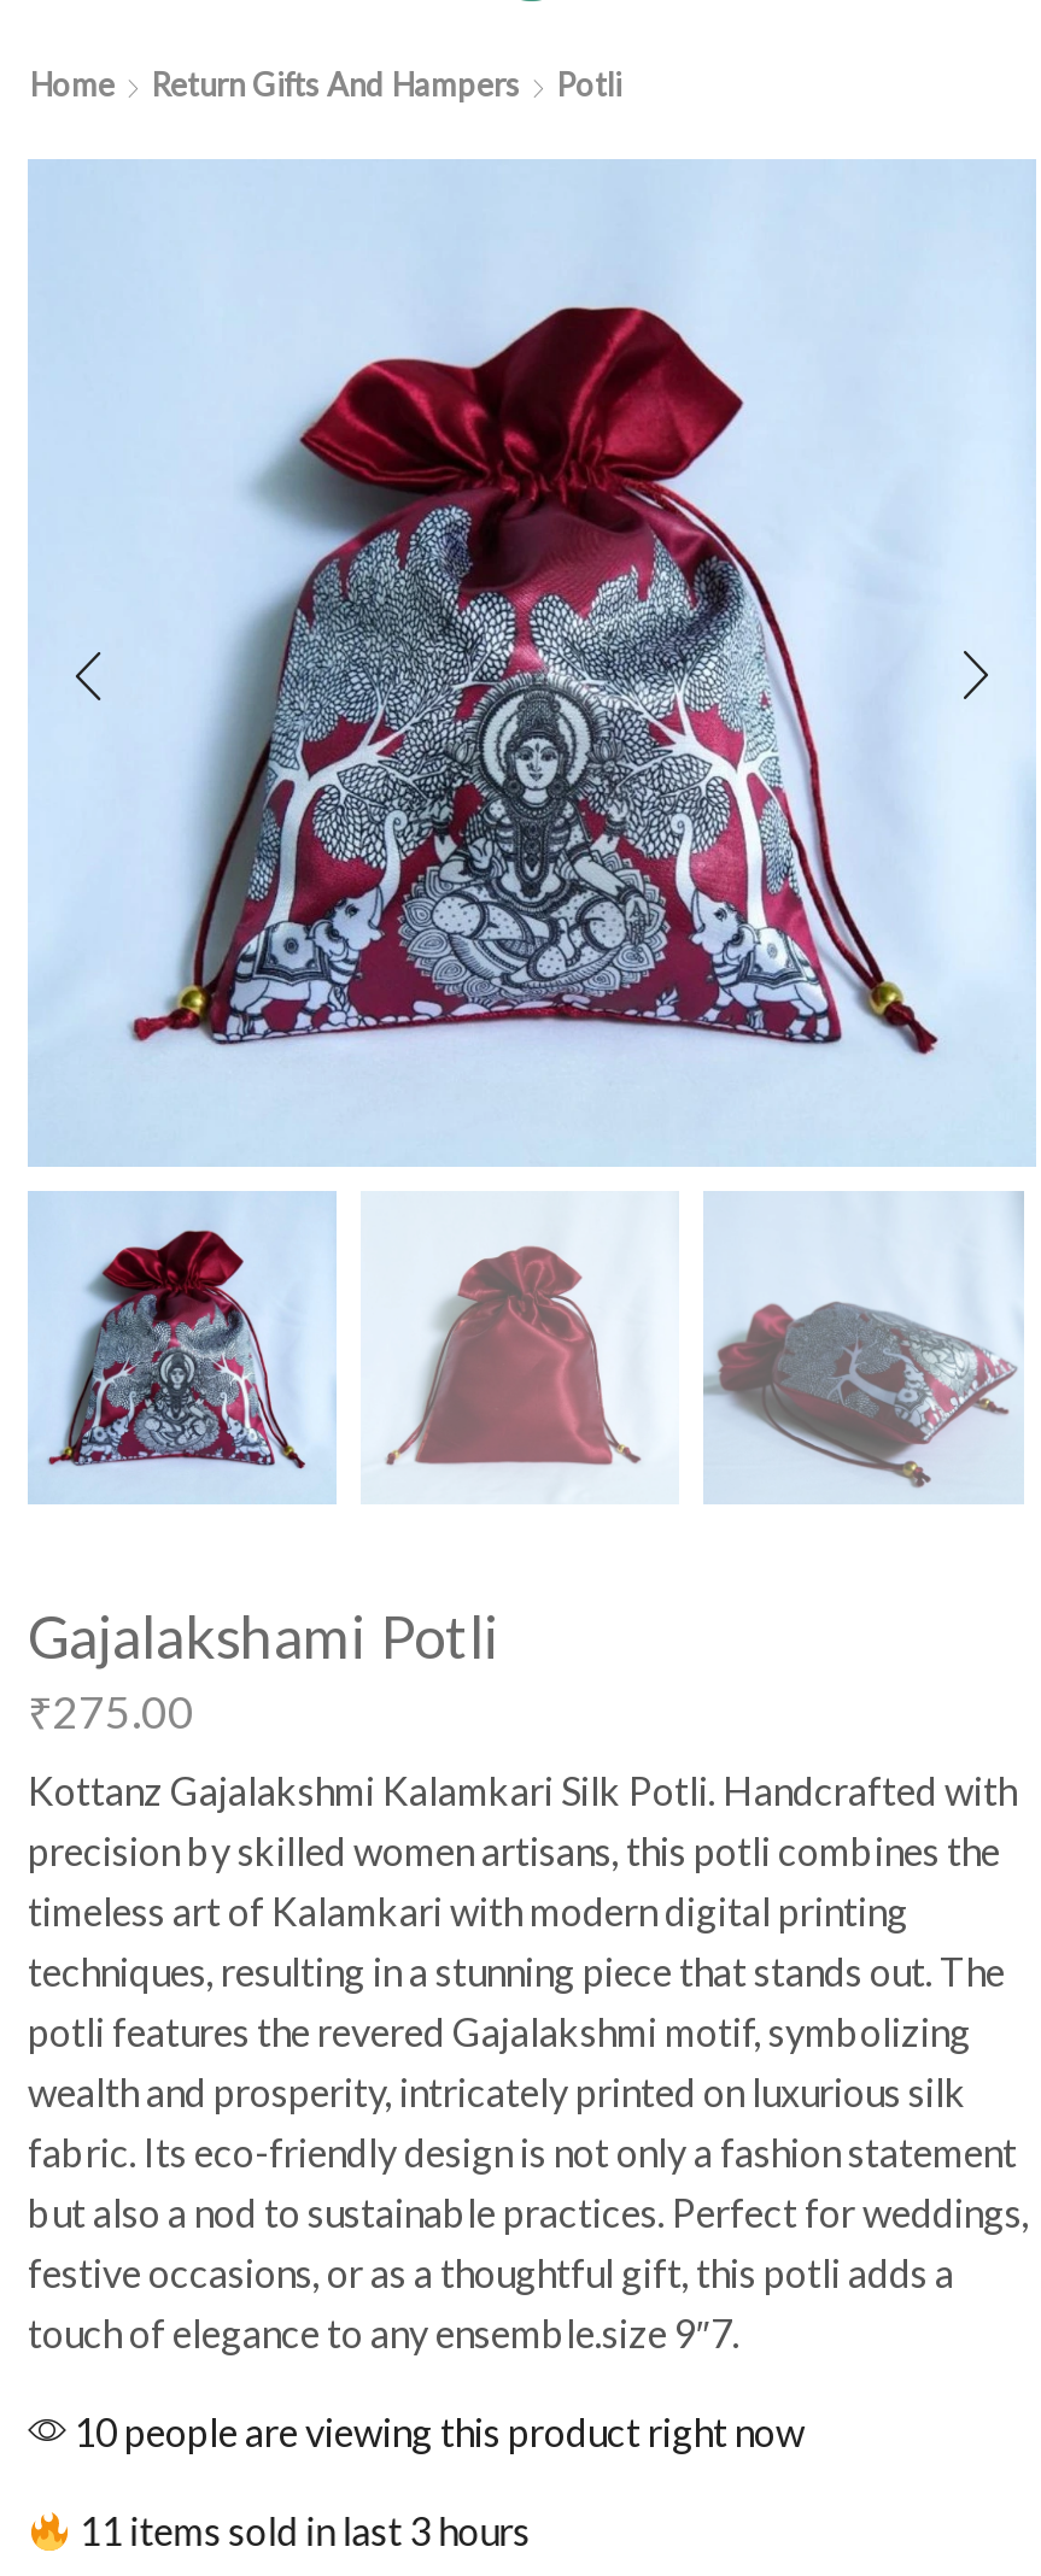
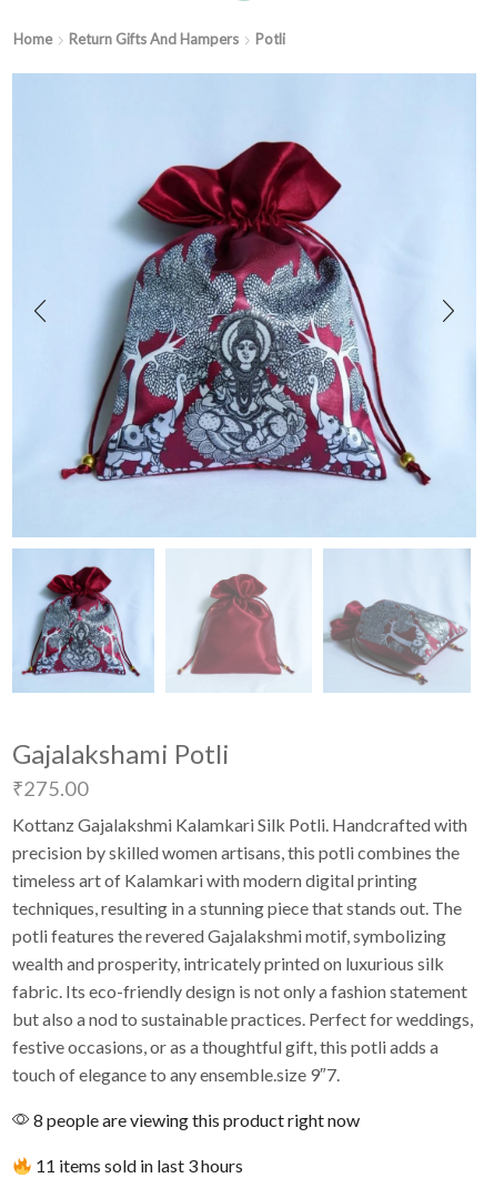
[66,2409,805,2455] 10 people are viewing this product right now -> [30,1110,360,1131] 8 people are viewing this product right now

